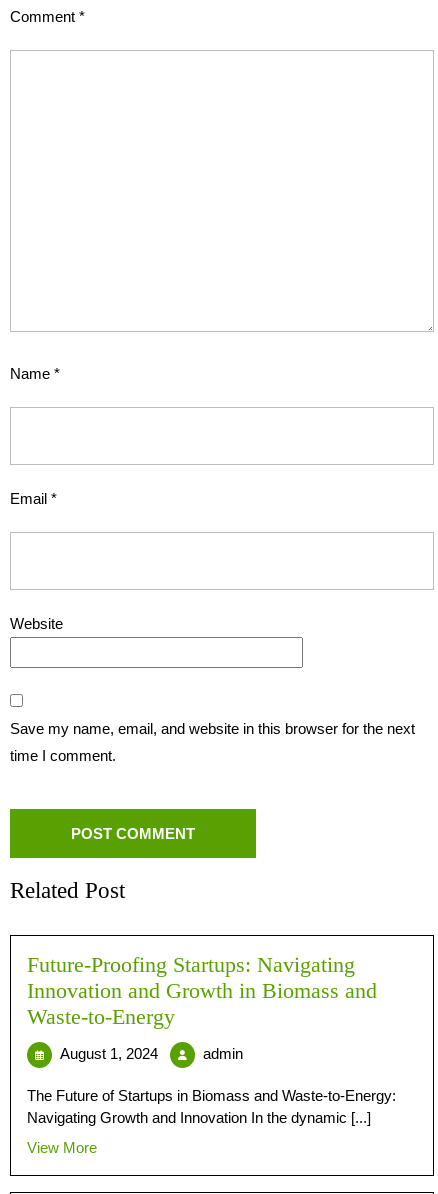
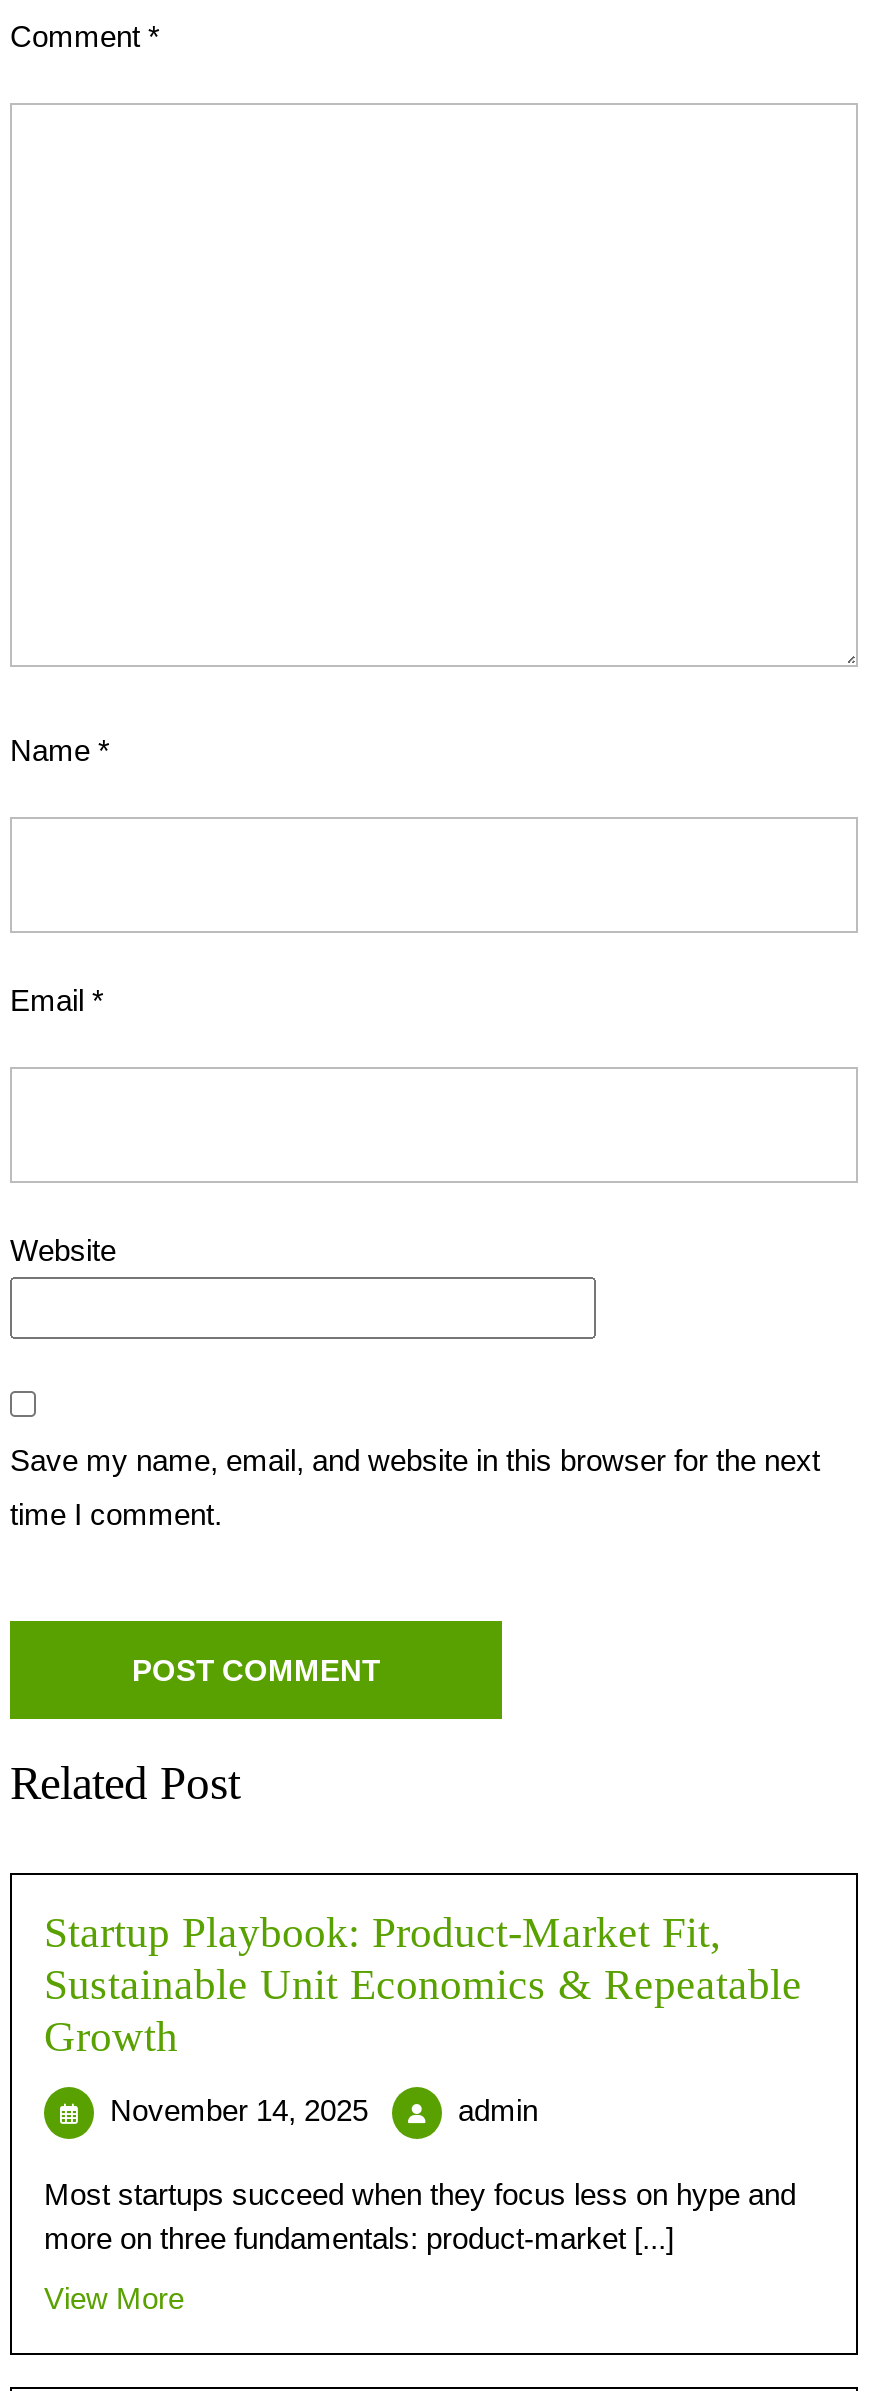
[27,953,377,1029] Future-Proofing Startups: Navigating | Innovation and Growth in Biomass and | Waste-to-Energy -> [44,1910,802,2062] Startup Playbook: Product-Market Fit, | Sustainable Unit Economics & Repeatable | Growth
[60,1045,158,1062] August 1, 2024 -> [110,2094,368,2128] November 14, 2025
[27,1087,396,1126] The Future of Startups in Biomass and Waste-to-Energy: | Navigating Growth and Innovation In the dynamic [...] -> [44,2178,796,2256] Most startups succeed when they focus less on hype and | more on three fundamentals: product-market [...]

